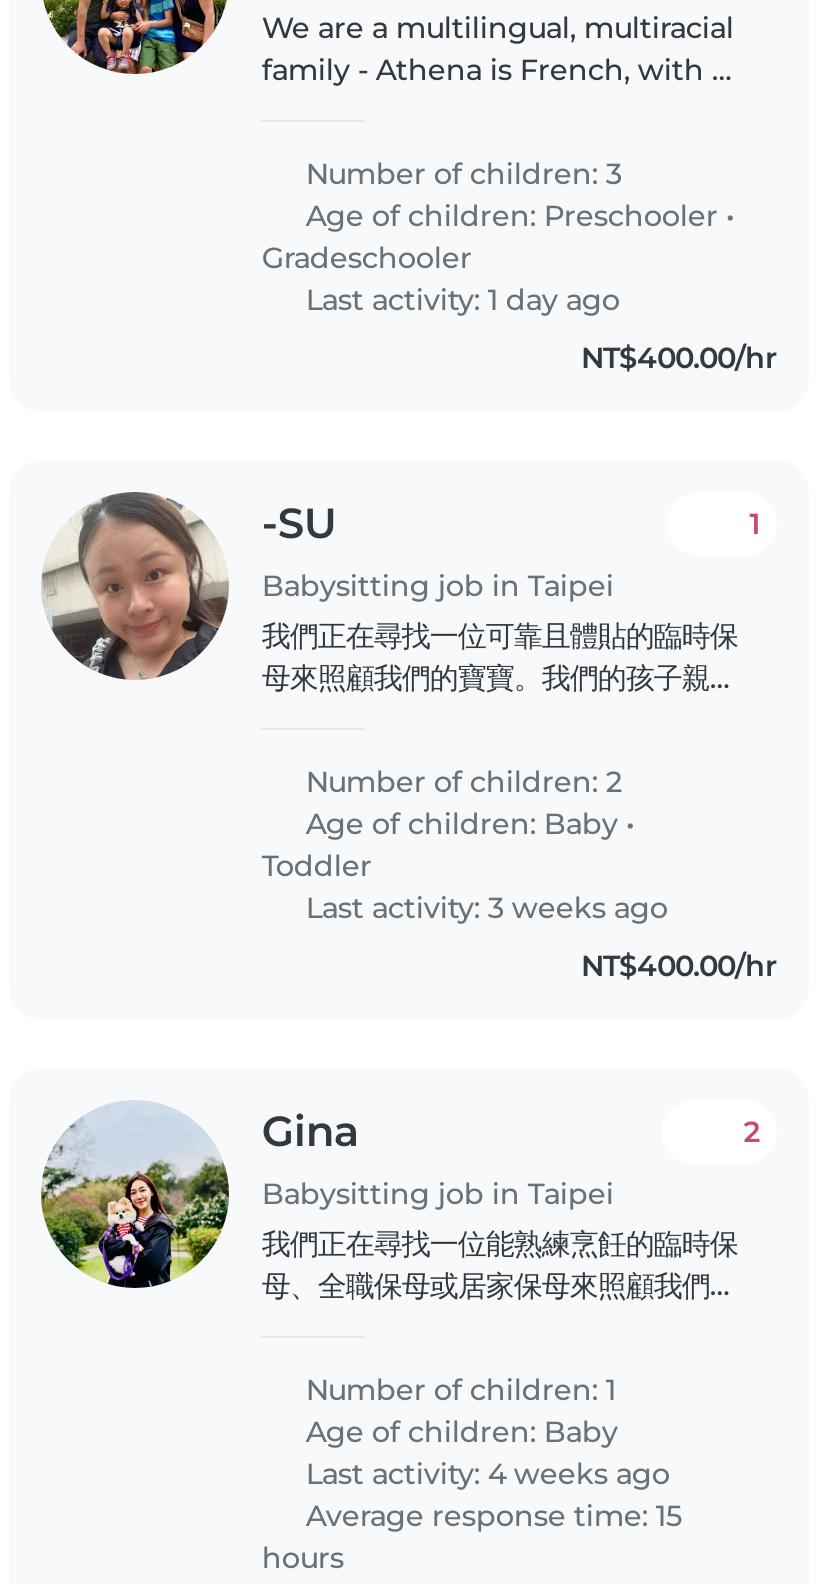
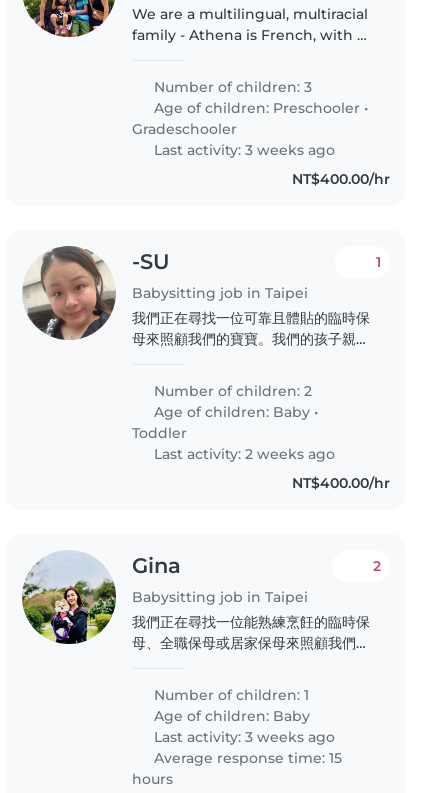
[298,282,620,318] Last activity: 1 day ago -> [150,141,335,159] Last activity: 3 weeks ago
[298,890,668,926] Last activity: 3 weeks ago -> [150,445,335,463] Last activity: 2 weeks ago
[298,1455,670,1491] Last activity: 4 weeks ago -> [150,728,335,746] Last activity: 3 weeks ago

